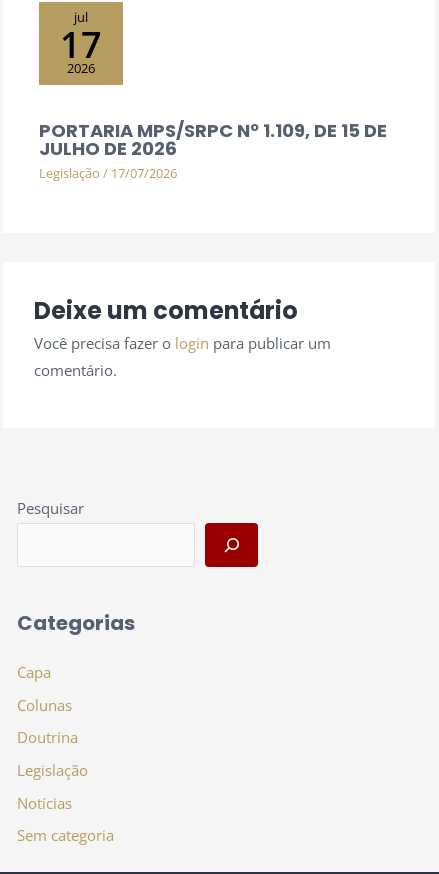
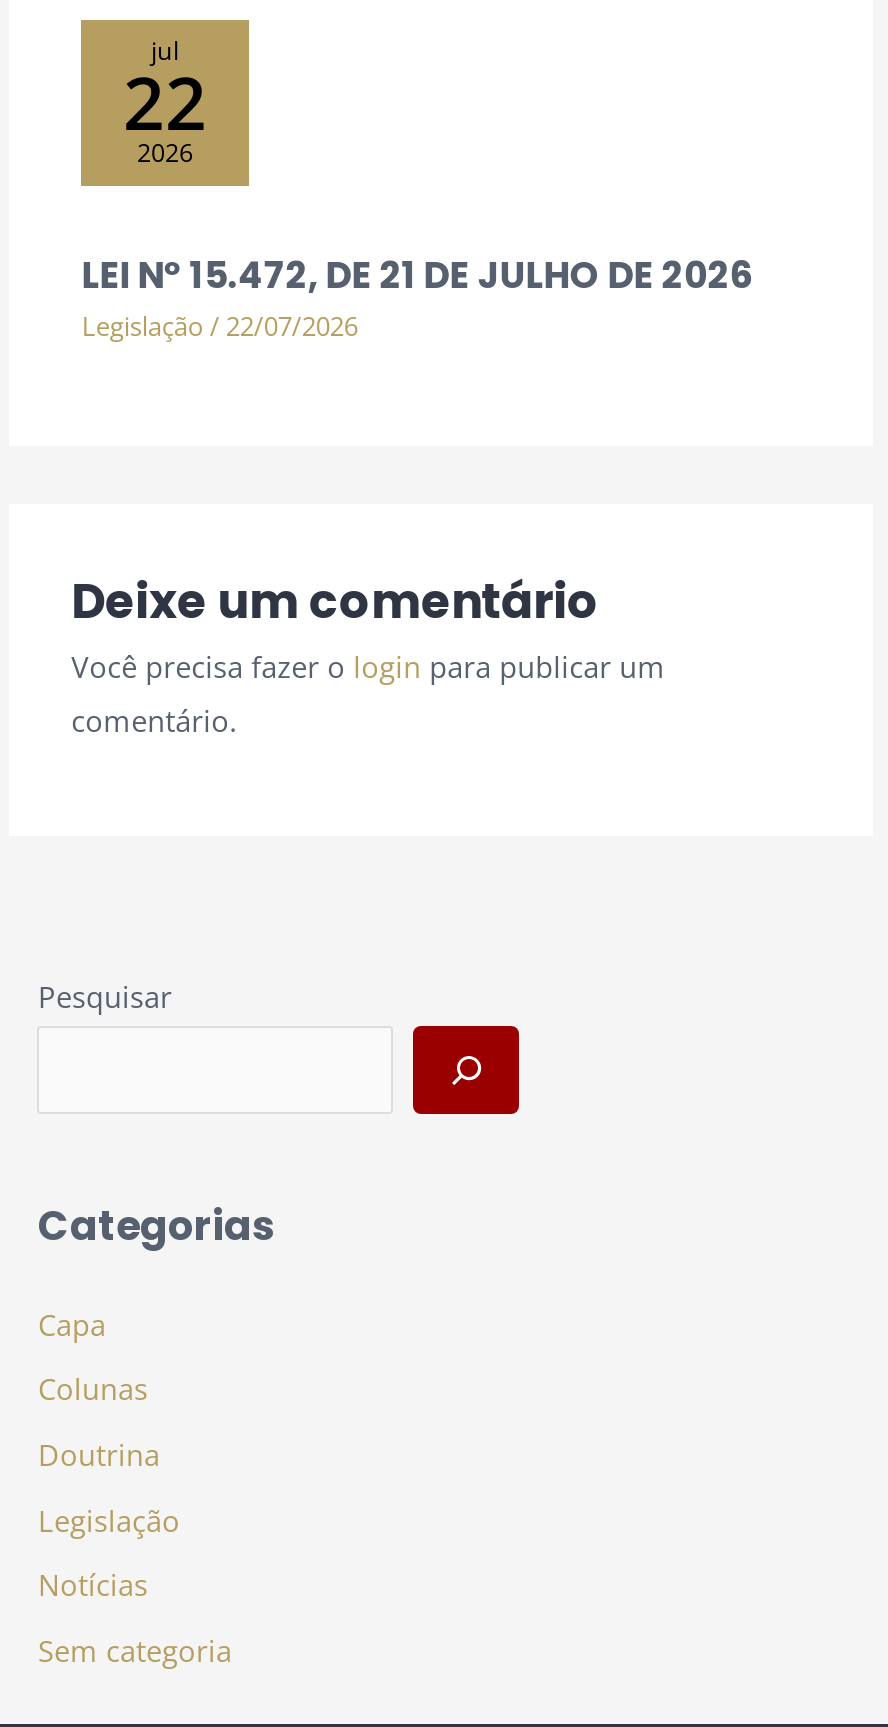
[60,19,102,69] 17 -> [123,52,207,152] 22
[39,118,387,182] PORTARIA MPS/SRPC Nº 1.109, DE 15 DE | JULHO DE 2026 | Legislação / 17/07/2026 -> [82,250,754,343] LEI Nº 15.472, DE 21 DE JULHO DE 2026 | Legislação / 22/07/2026

